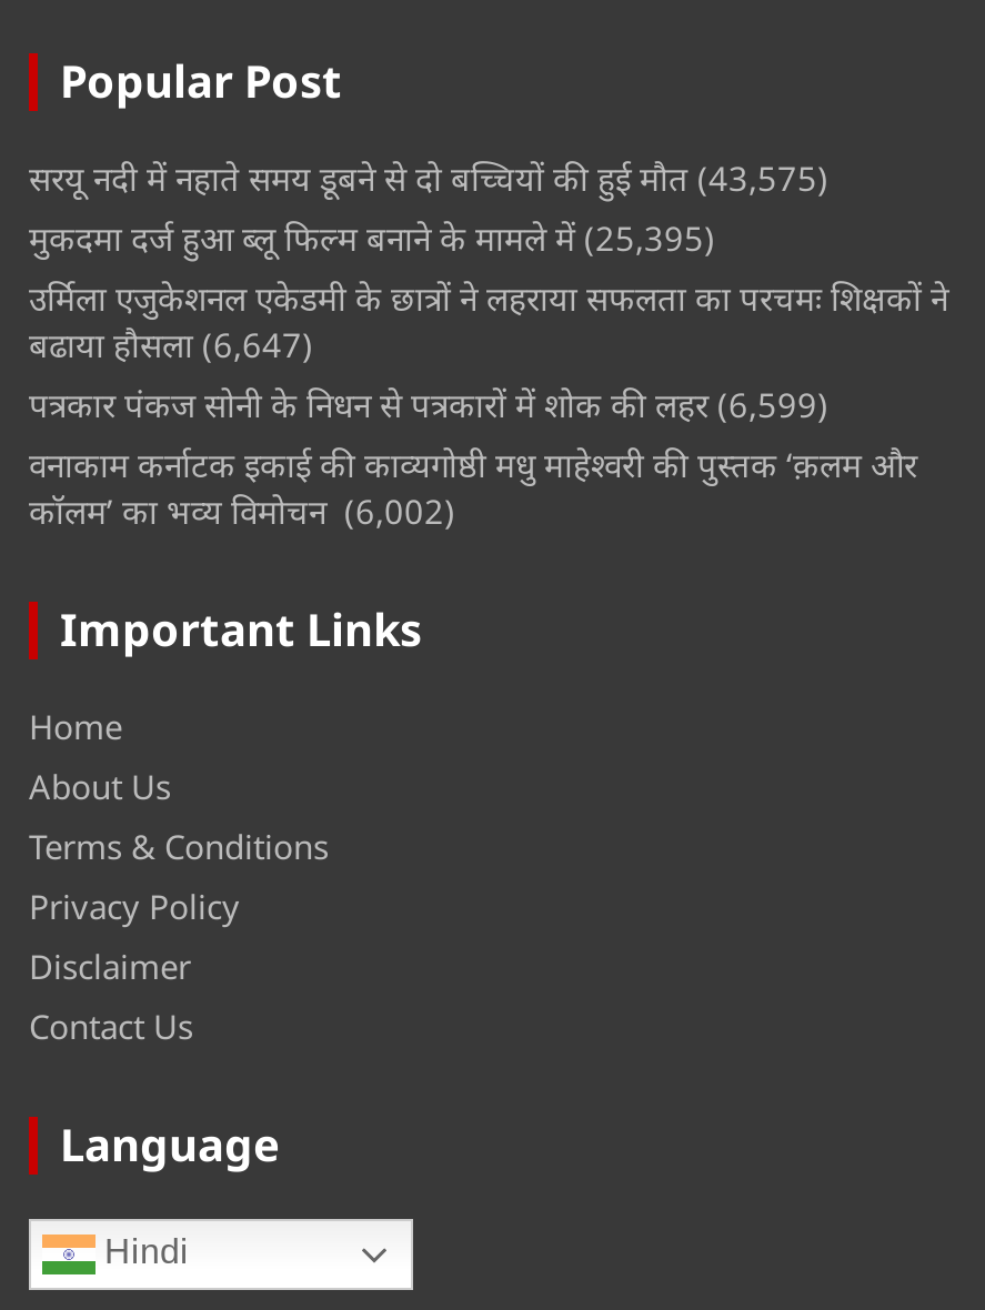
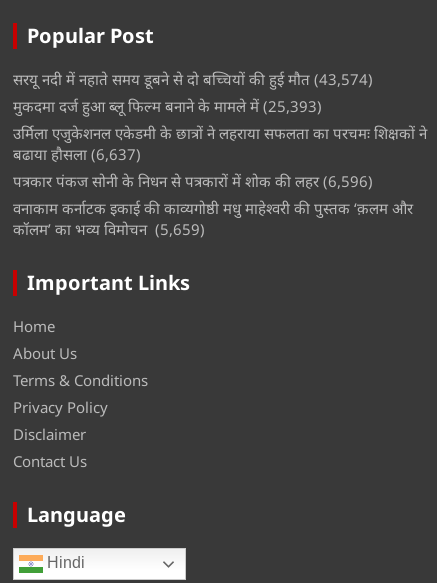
[29,156,828,200] सरयू नदी में नहाते समय डूबने से दो बच्चियों की हुई मौत (43,575) -> [13,69,373,89] सरयू नदी में नहाते समय डूबने से दो बच्चियों की हुई मौत (43,574)
[29,216,715,260] मुकदमा दर्ज हुआ ब्लू फिल्म बनाने के मामले में (25,395) -> [13,96,322,116] मुकदमा दर्ज हुआ ब्लू फिल्म बनाने के मामले में (25,393)
[29,322,313,367] बढाया हौसला (6,647) -> [13,144,141,164] बढाया हौसला (6,637)
[29,382,828,427] पत्रकार पंकज सोनी के निधन से पत्रकारों में शोक की लहर (6,599) -> [13,171,373,191] पत्रकार पंकज सोनी के निधन से पत्रकारों में शोक की लहर (6,596)
[29,489,455,533] कॉलम’ का भव्य विमोचन (6,002) -> [13,219,205,239] कॉलम’ का भव्य विमोचन (5,659)

